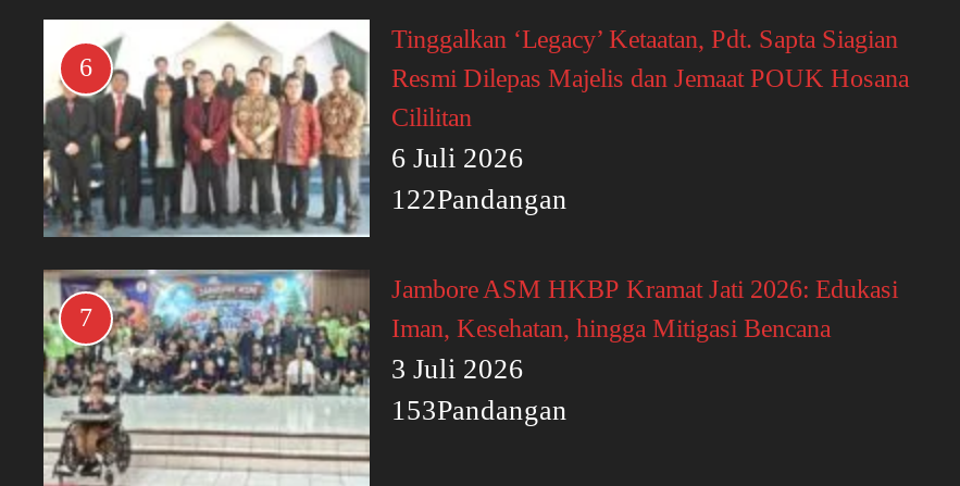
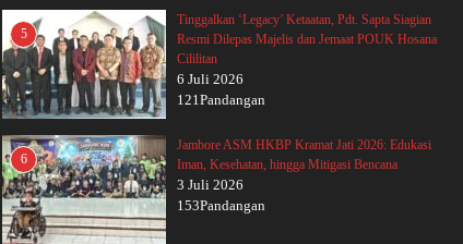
[79,52,92,83] 6 -> [20,27,27,42] 5
[391,183,568,215] 122Pandangan -> [177,92,265,108] 121Pandangan
[79,302,92,333] 7 -> [20,152,27,167] 6

